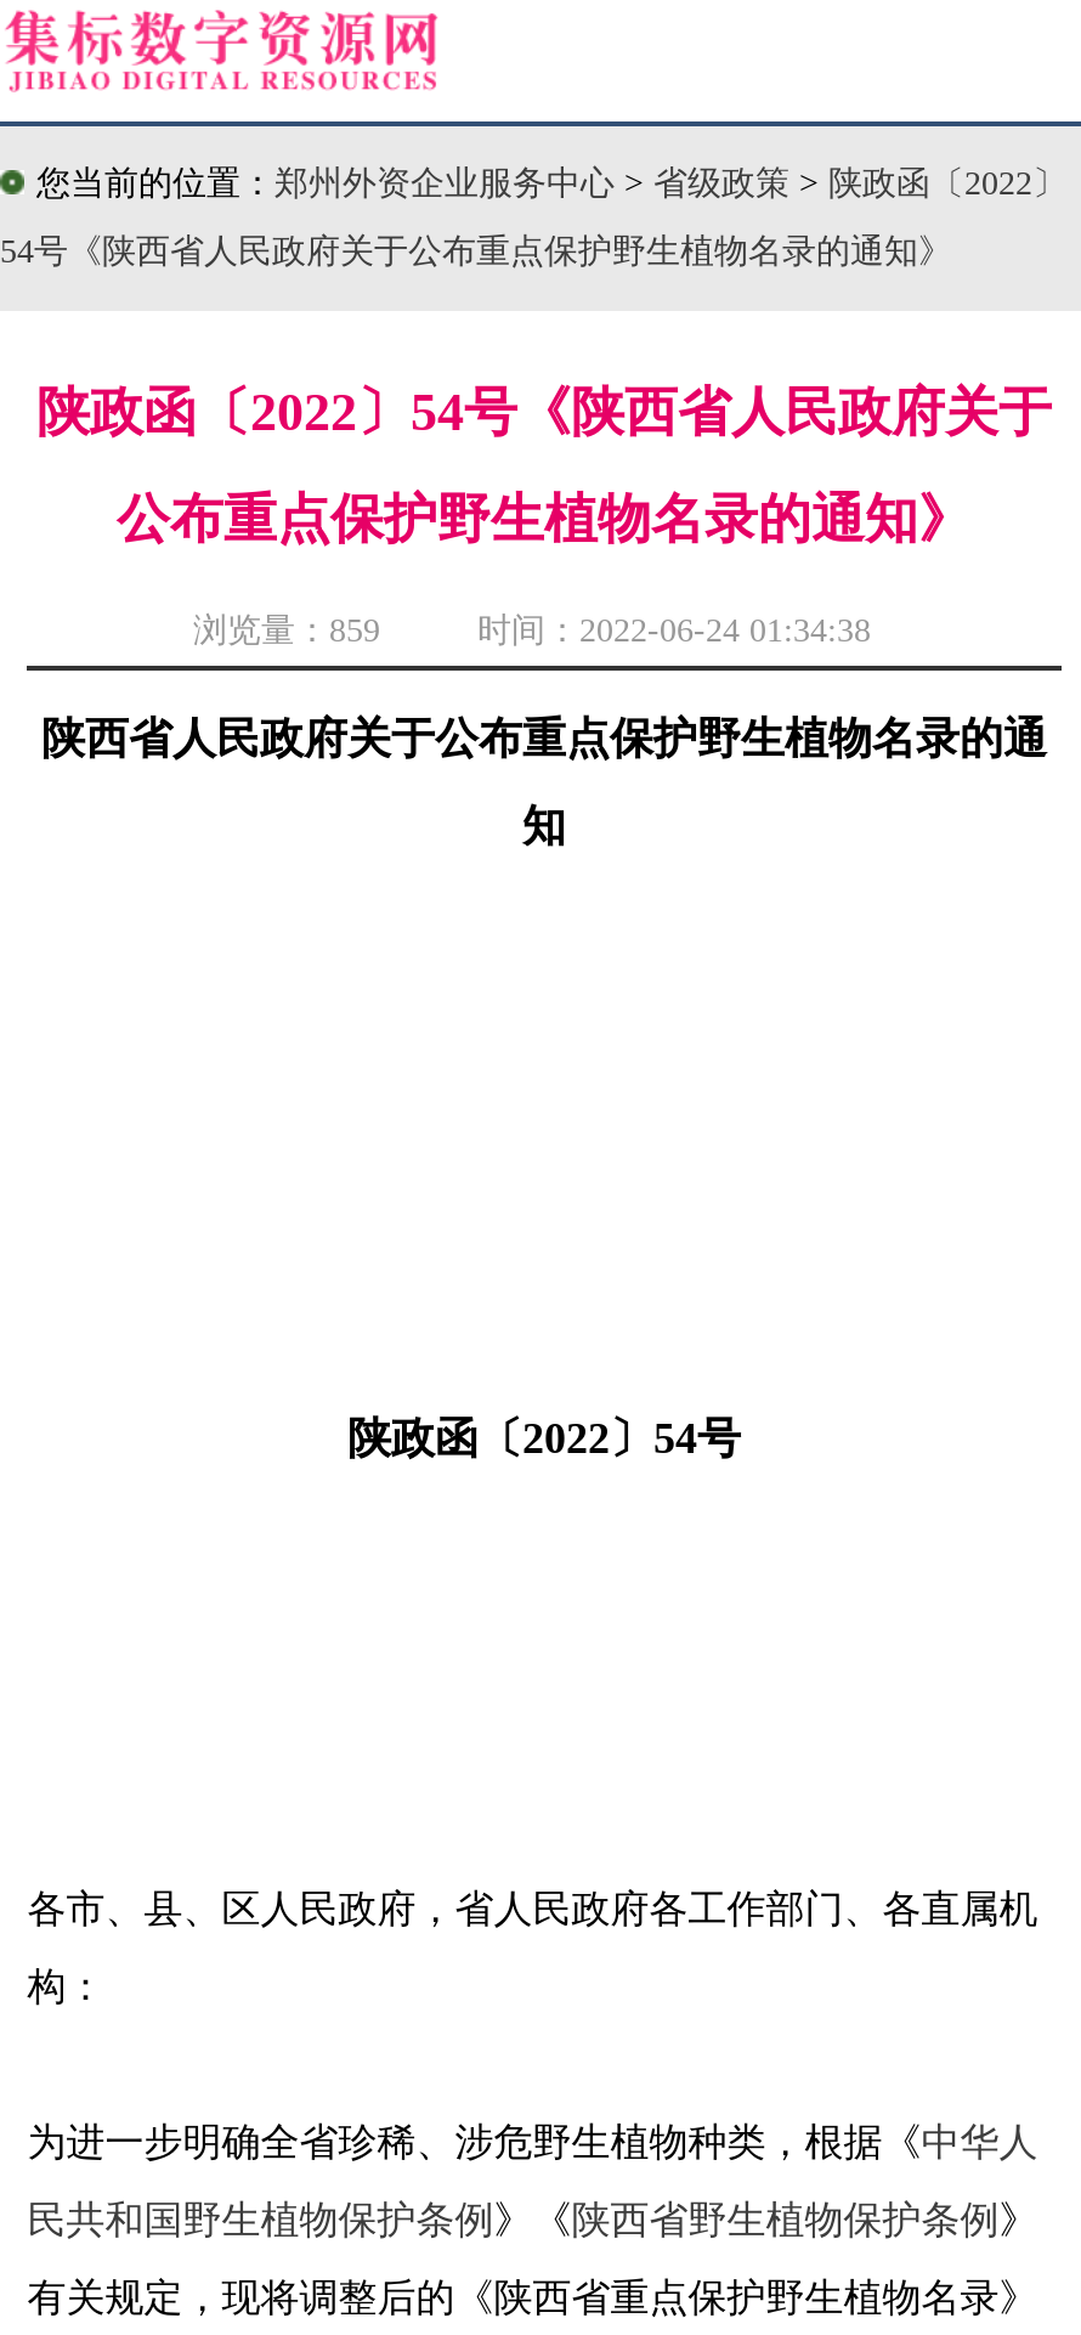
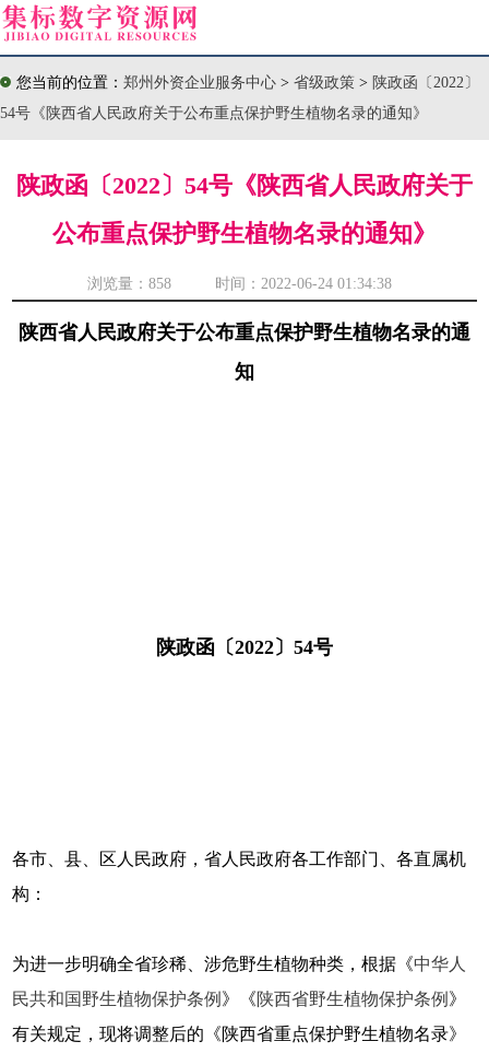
[193,612,871,649] 浏览量：859 时间：2022-06-24 01:34:38 -> [87,276,391,292] 浏览量：858 时间：2022-06-24 01:34:38

